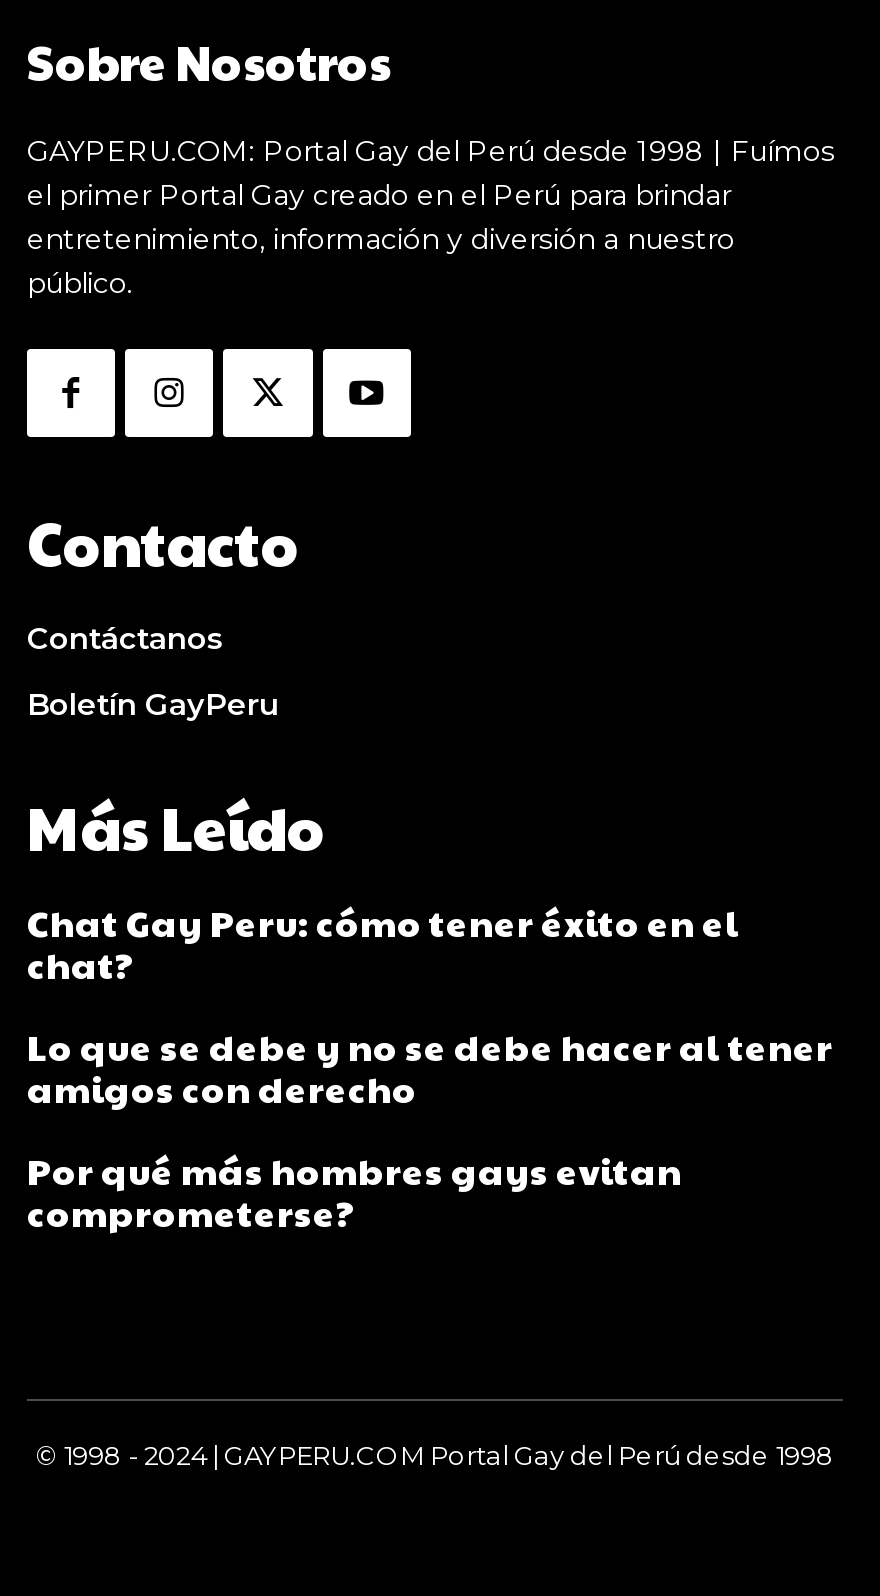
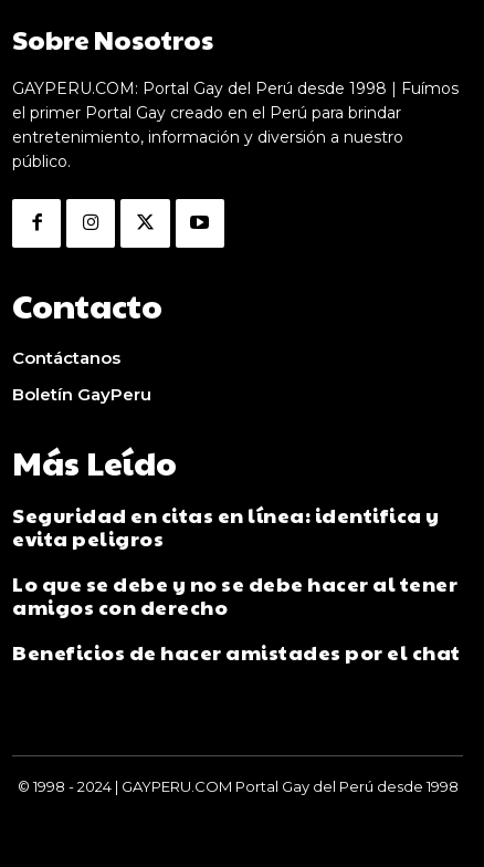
[27,897,740,989] Chat Gay Peru: cómo tener éxito en el | chat? -> [12,502,439,552] Seguridad en citas en línea: identifica y | evita peligros
[27,1145,682,1237] Por qué más hombres gays evitan | comprometerse? -> [12,639,460,666] Beneficios de hacer amistades por el chat

